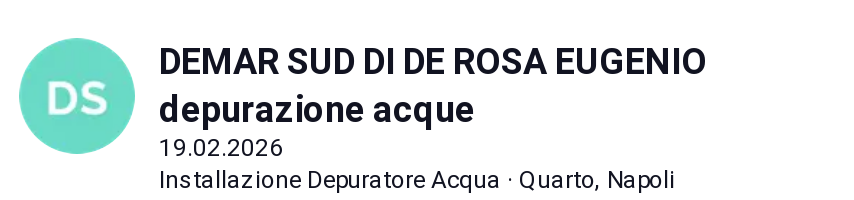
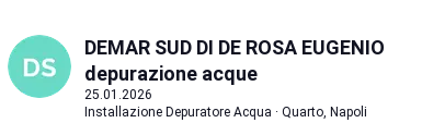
[159,134,283,162] 19.02.2026 -> [84,87,152,102] 25.01.2026

